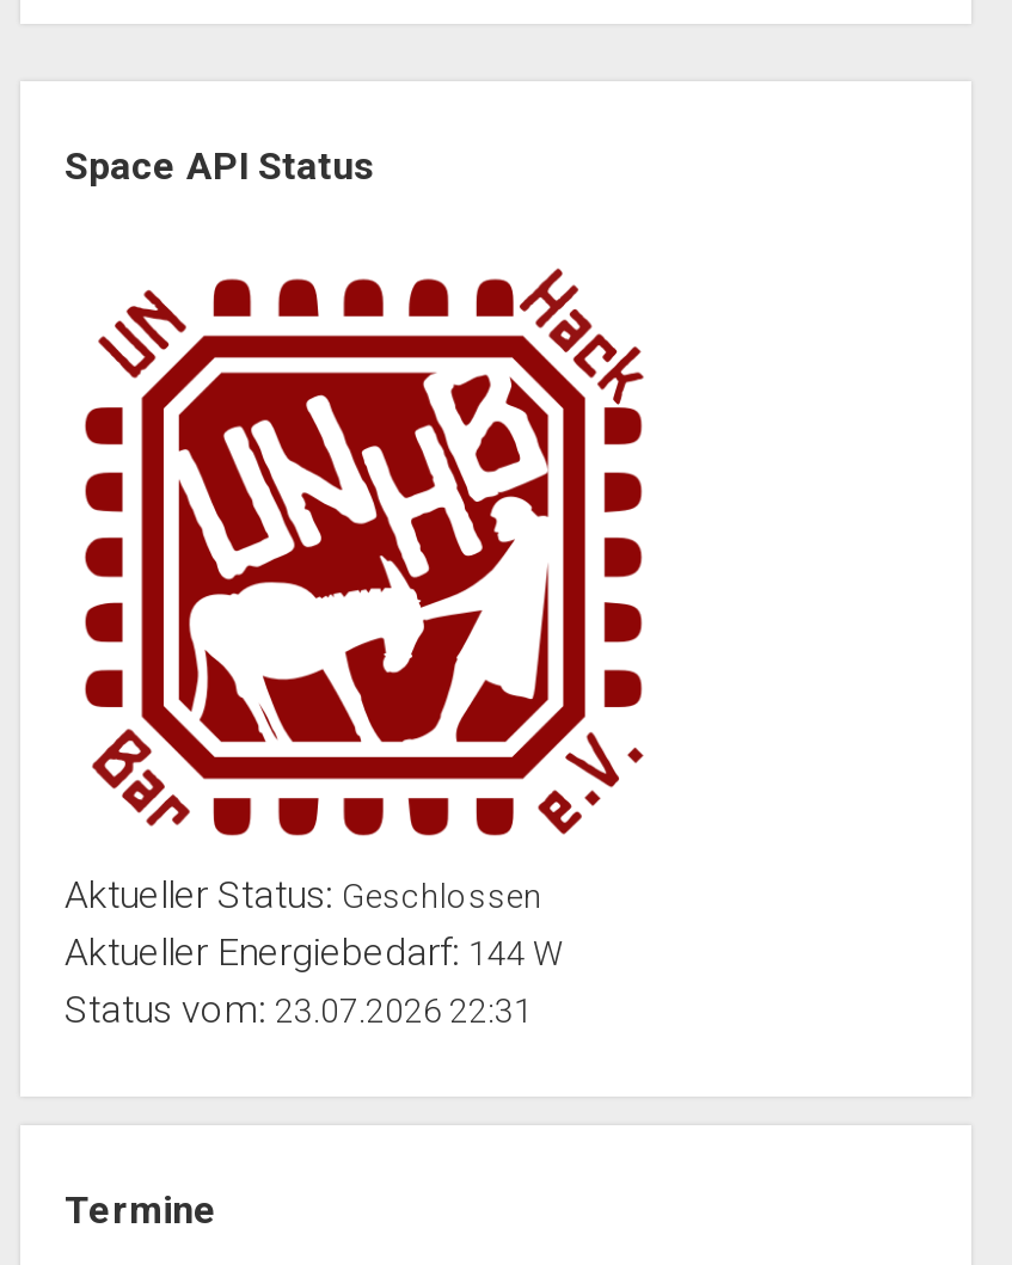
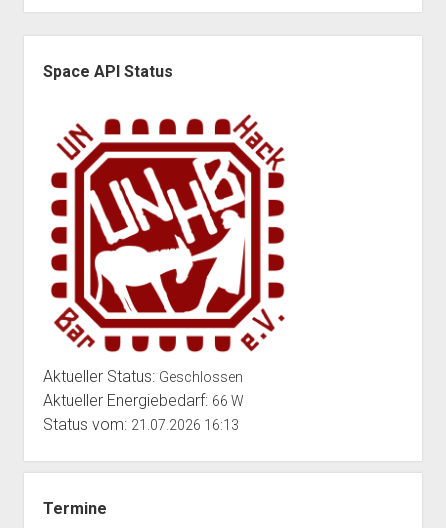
[65,930,564,975] Aktueller Energiebedarf: 144 W -> [42,391,243,410] Aktueller Energiebedarf: 66 W
[65,987,533,1033] Status vom: 23.07.2026 22:31 -> [42,415,238,434] Status vom: 21.07.2026 16:13

